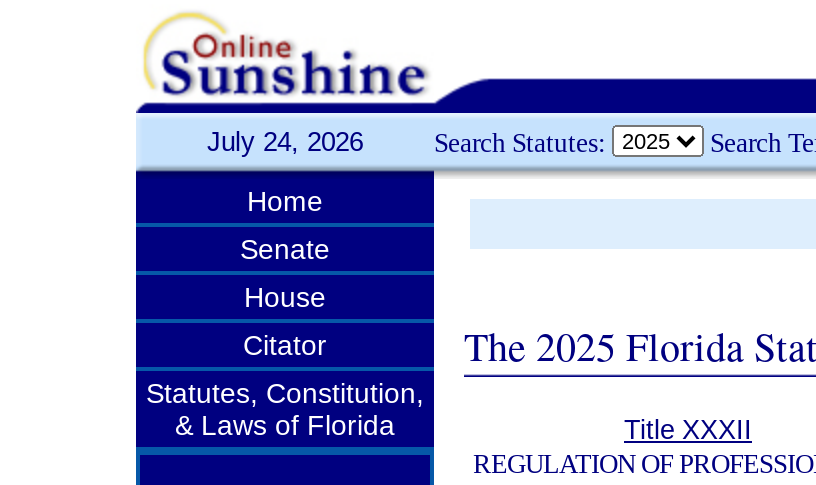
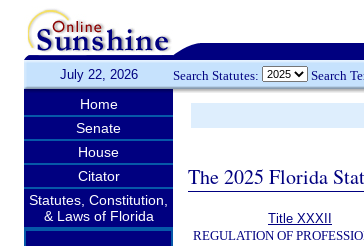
[207,127,363,157] July 24, 2026 -> [59,67,137,82] July 22, 2026

